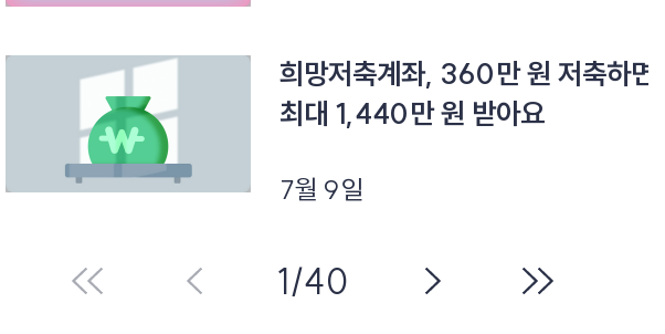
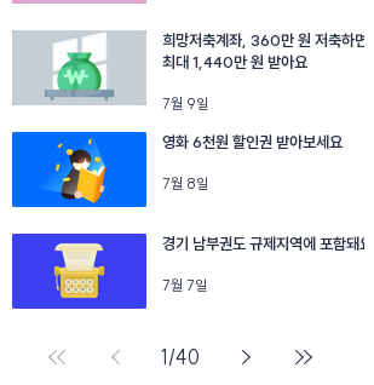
none -> [11,131,373,294] [image] | 영화 6천원 할인권 받아보세요 | 7월 8일 | 경기 남부권도 규제지역에 포함돼요 | 7월 7일
none -> [12,234,146,309] [image]

